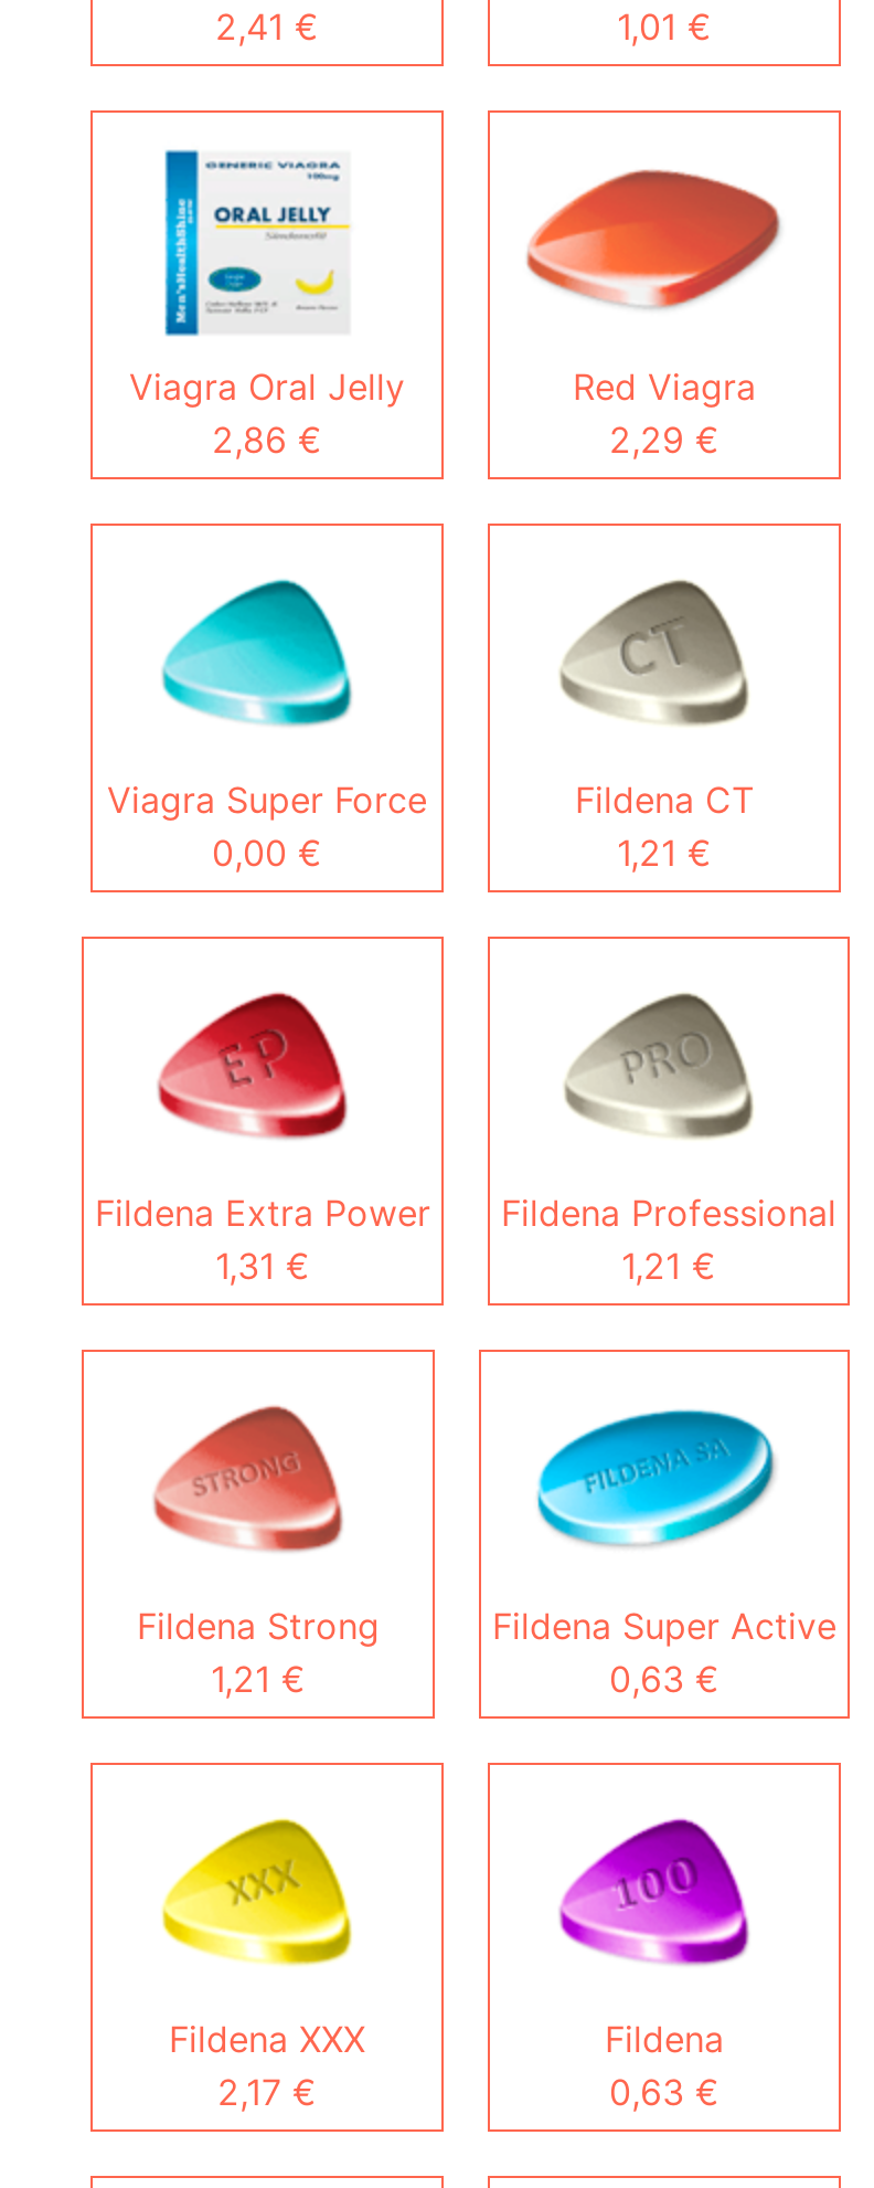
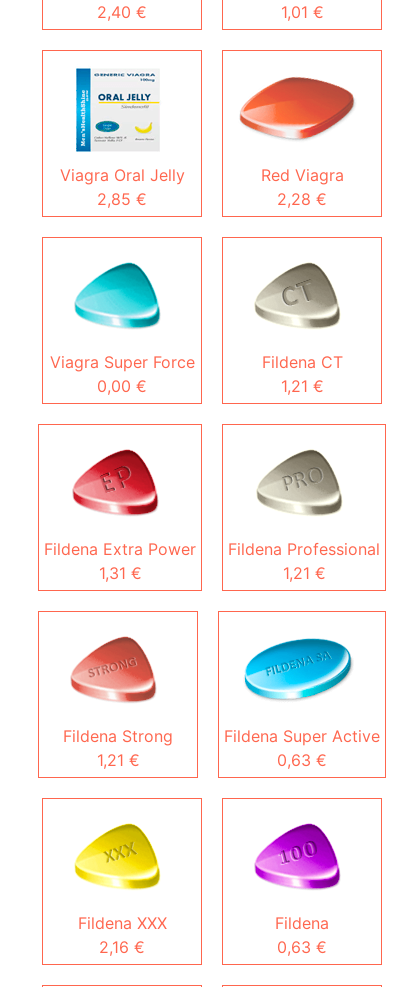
[215,6,319,50] 2,41 € -> [97,2,147,22] 2,40 €
[212,419,322,463] 2,86 € -> [97,189,147,209] 2,85 €
[609,419,720,463] 2,29 € -> [277,189,327,209] 2,28 €
[217,2071,317,2115] 2,17 € -> [99,937,145,957] 2,16 €

